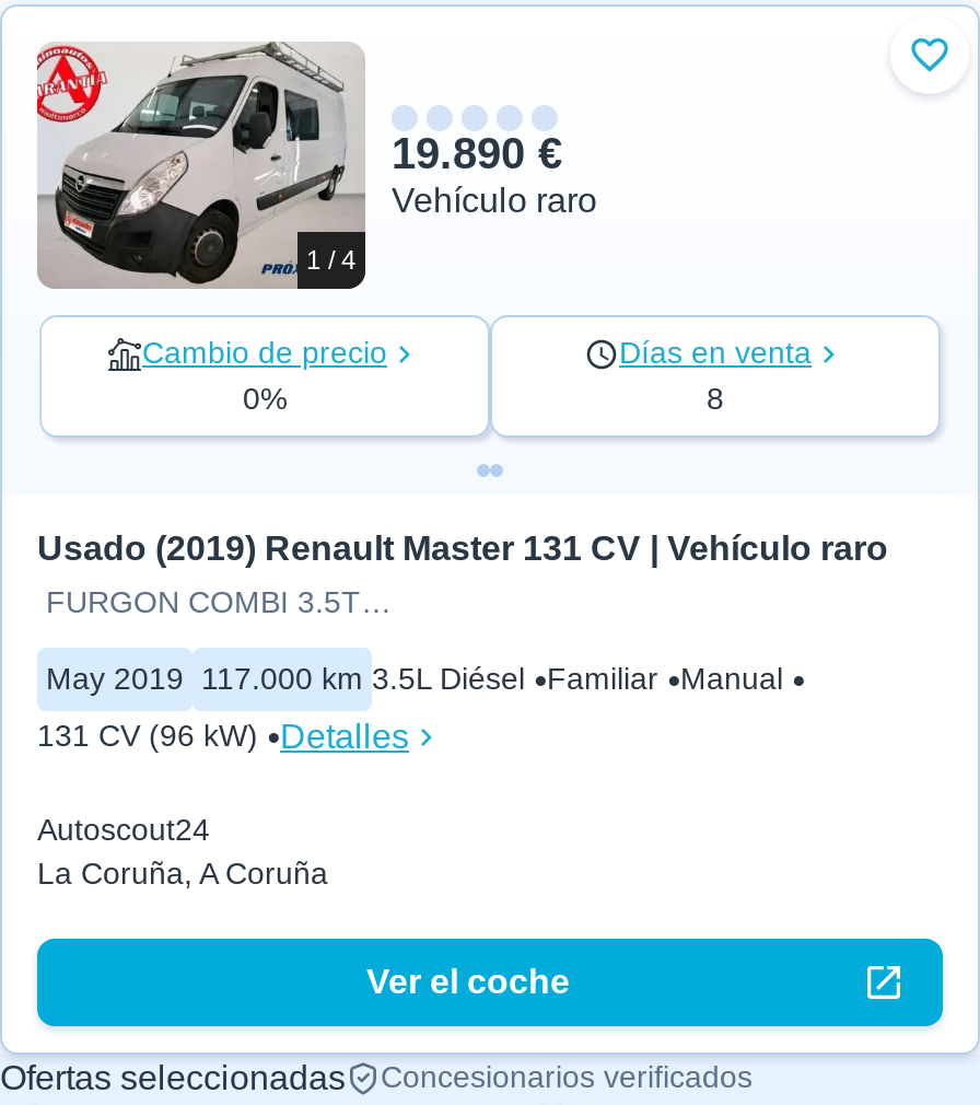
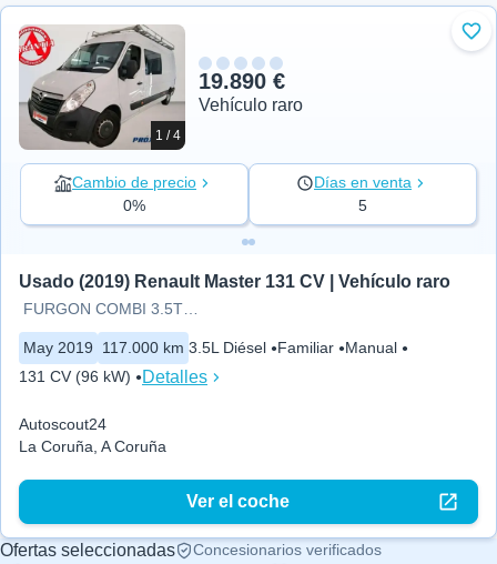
[707,381,724,416] 8 -> [358,197,367,214] 5

